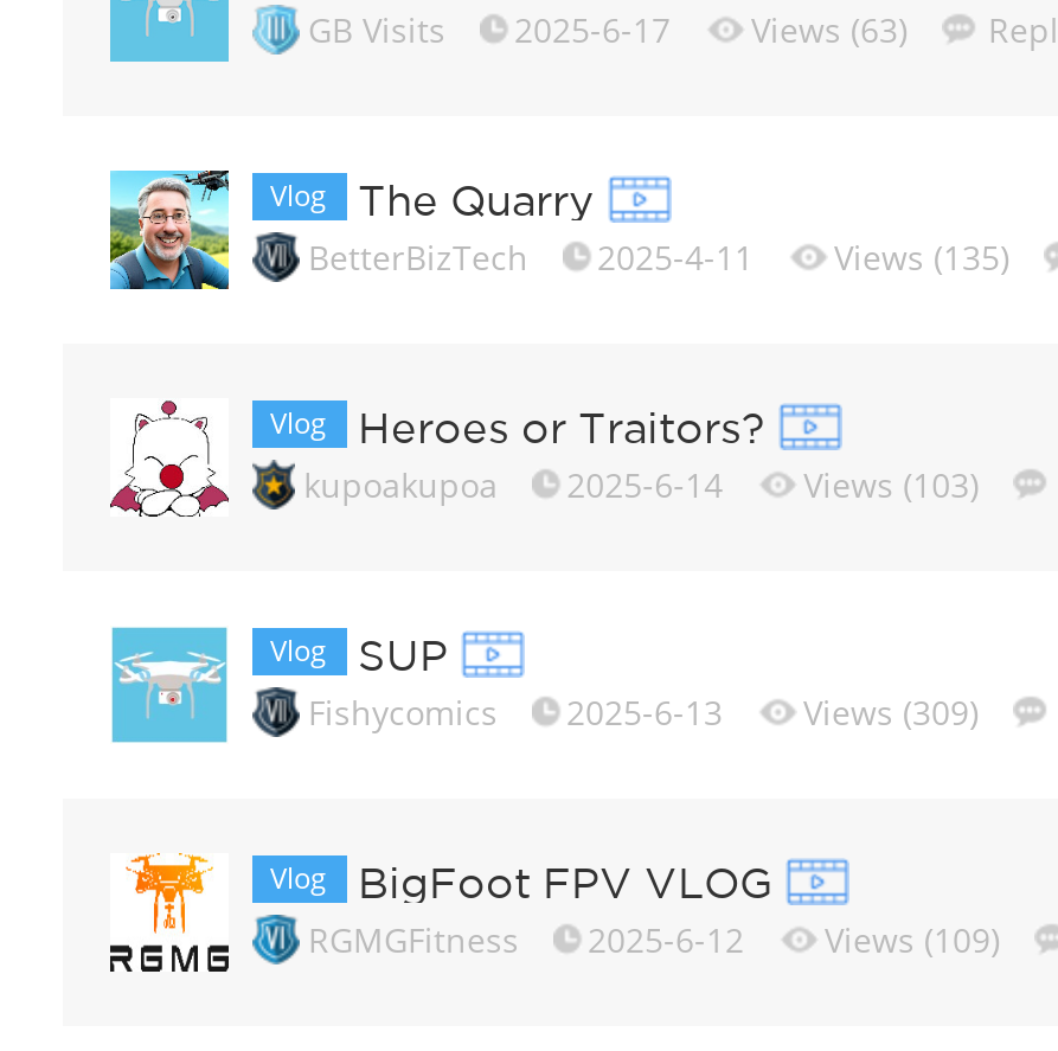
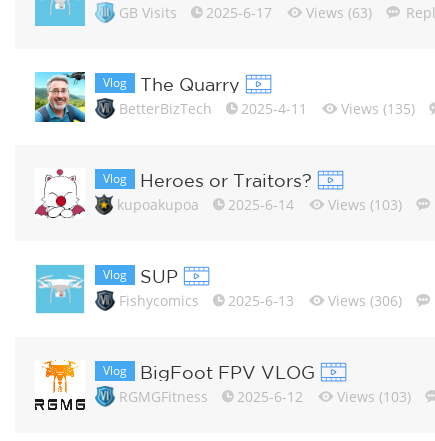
[308,690,979,735] Fishycomics 2025-6-13 Views (309) -> [118,291,401,310] Fishycomics 2025-6-13 Views (306)
[308,918,1000,963] RGMGFitness 2025-6-12 Views (109) -> [118,387,410,406] RGMGFitness 2025-6-12 Views (103)

